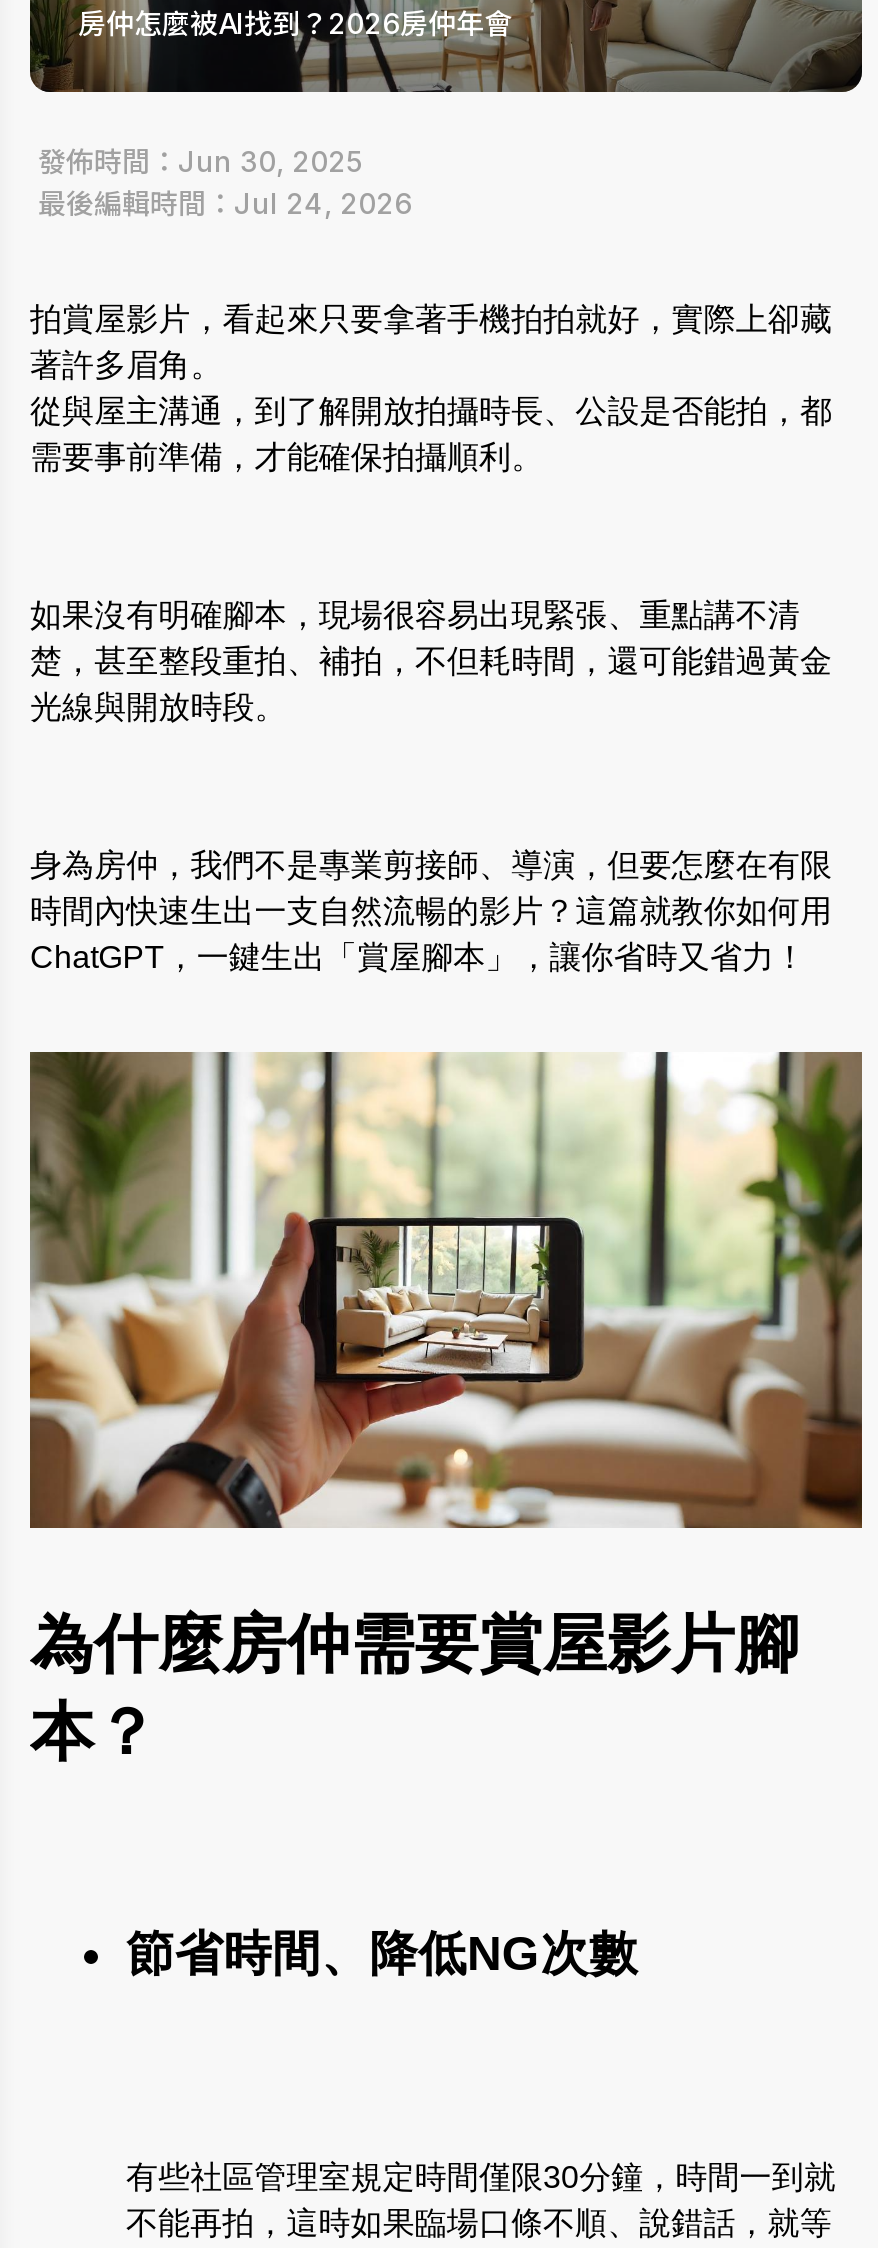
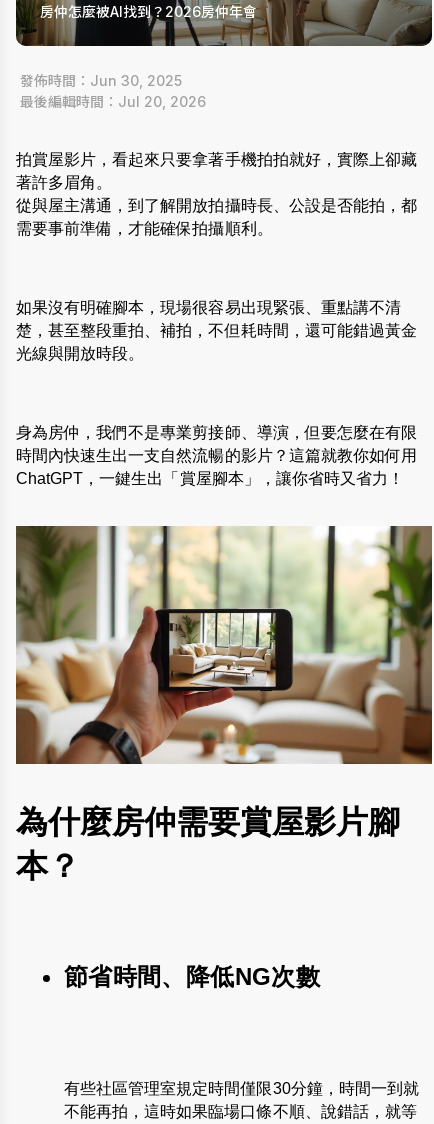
[38,186,412,220] 最後編輯時間：Jul 24, 2026 -> [20,93,206,110] 最後編輯時間：Jul 20, 2026

